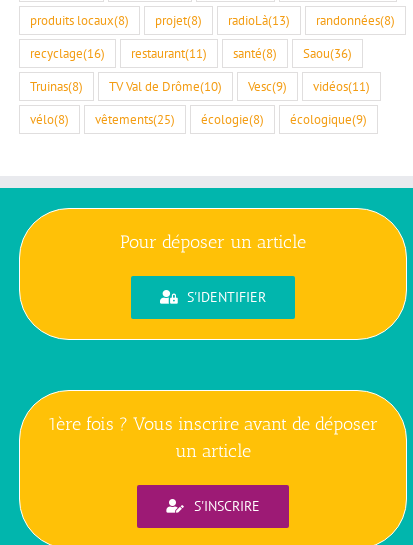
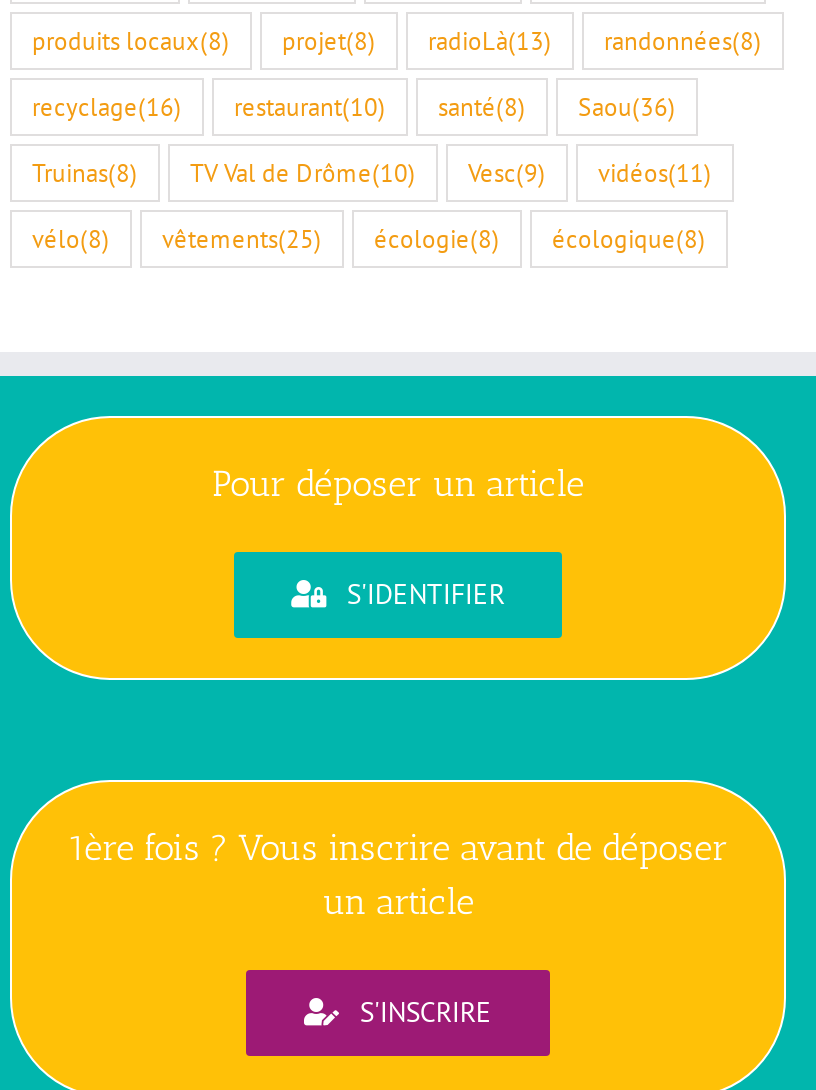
[30,45,352,61] recyclage(16) restaurant(11) santé(8) Saou(36) -> [32,90,676,122] recyclage(16) restaurant(10) santé(8) Saou(36)
[30,111,367,127] vélo(8) vêtements(25) écologie(8) écologique(9) -> [32,222,706,254] vélo(8) vêtements(25) écologie(8) écologique(8)

